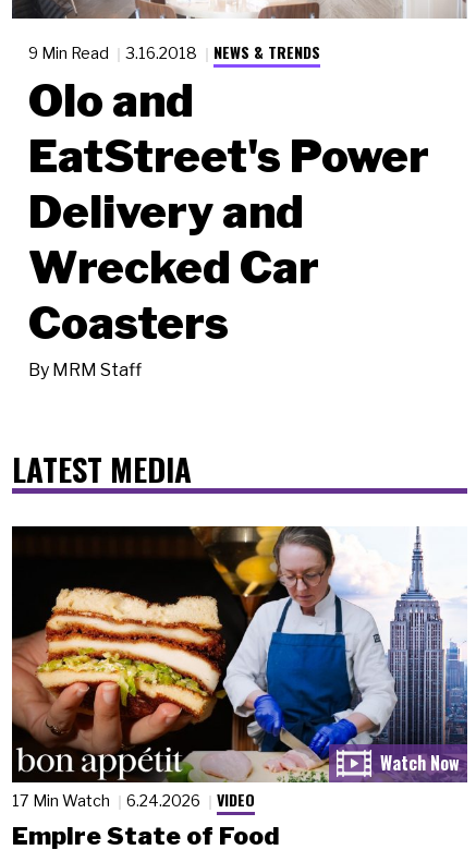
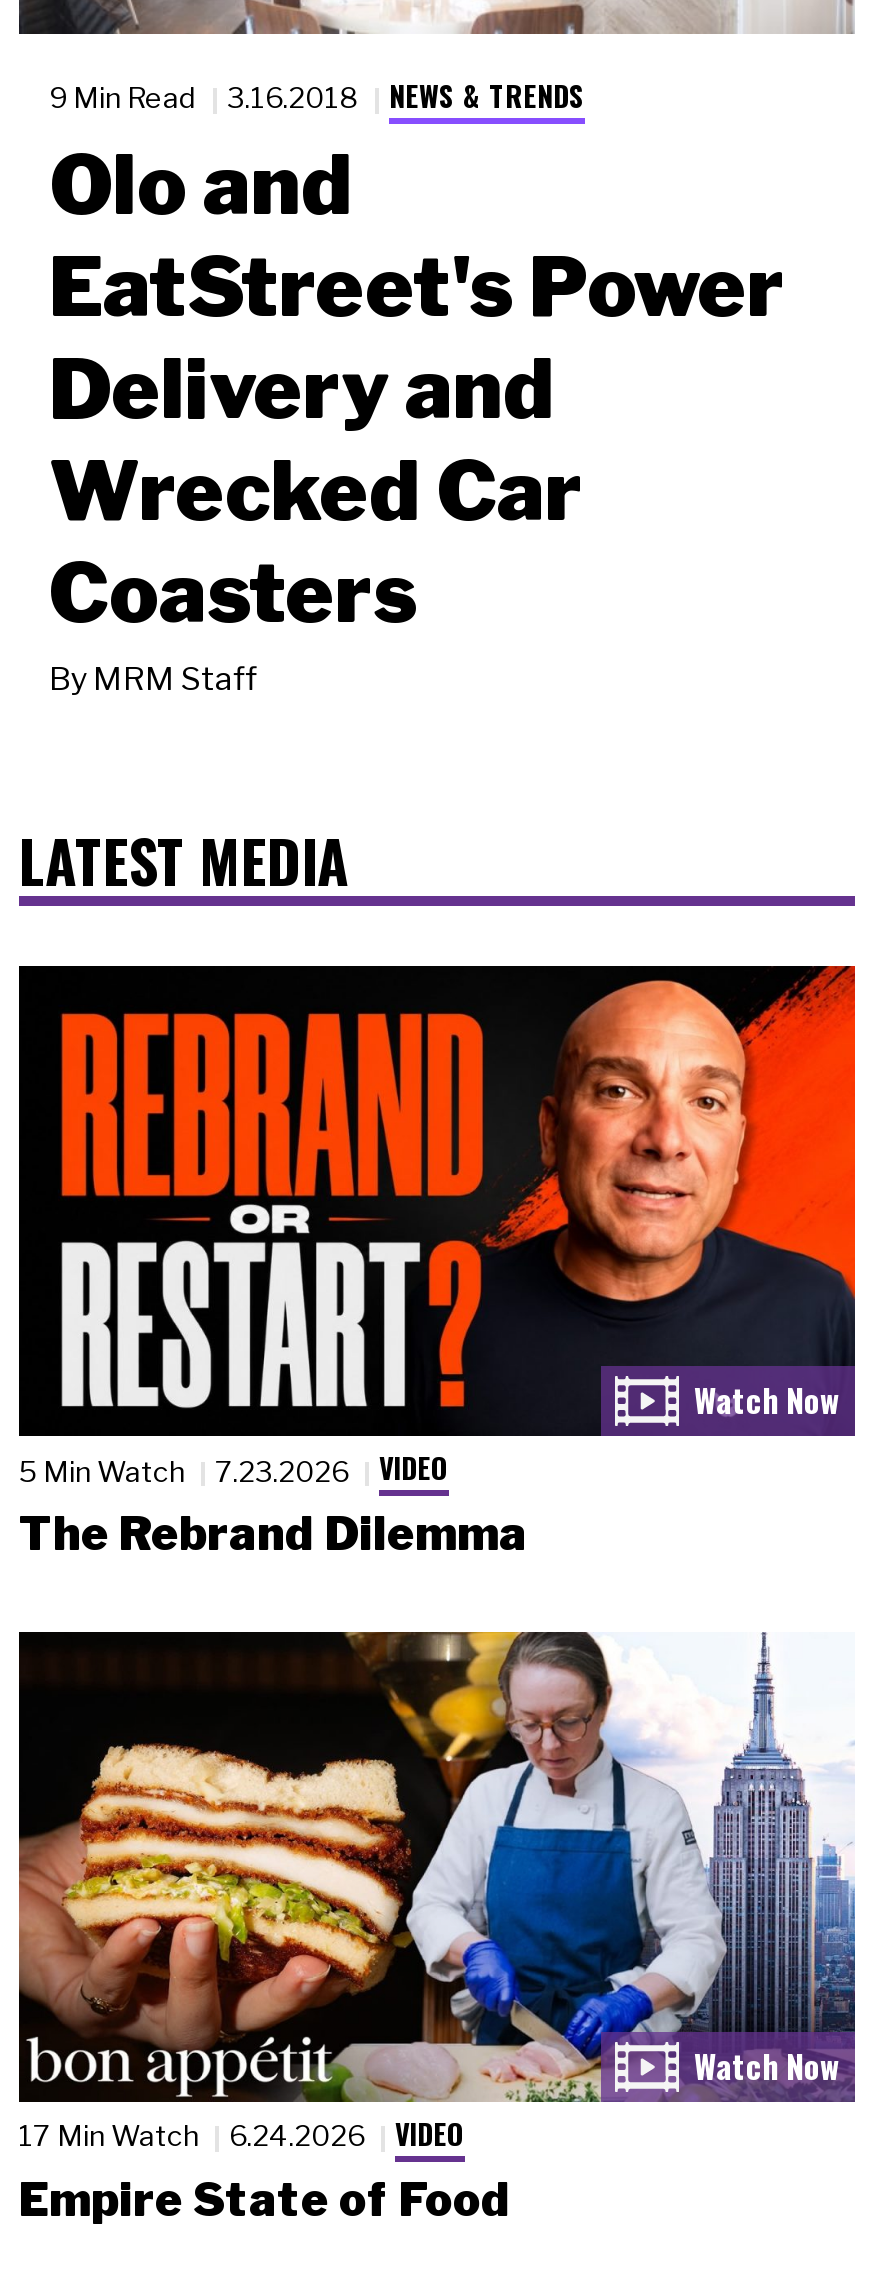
none -> [17,964,857,1562] [image] | 5 Min Watch | 7.23.2026 | VIDEO | The Rebrand Dilemma

